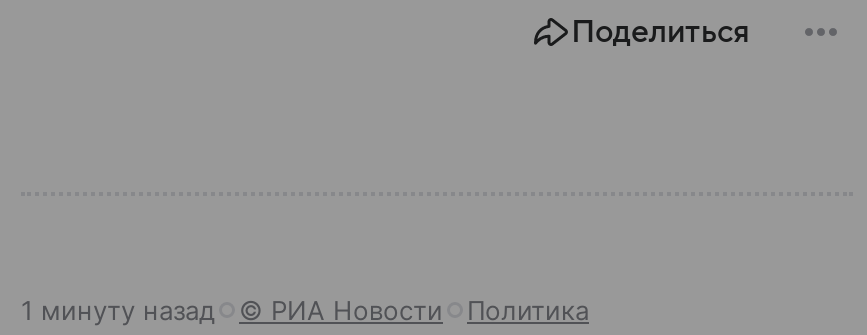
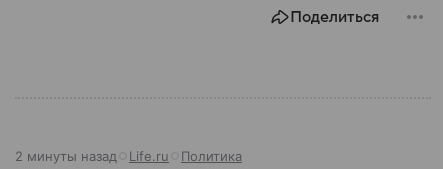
[21,294,443,326] 1 минуту назад | © РИА Новости -> [15,148,169,164] 2 минуты назад | Life.ru

